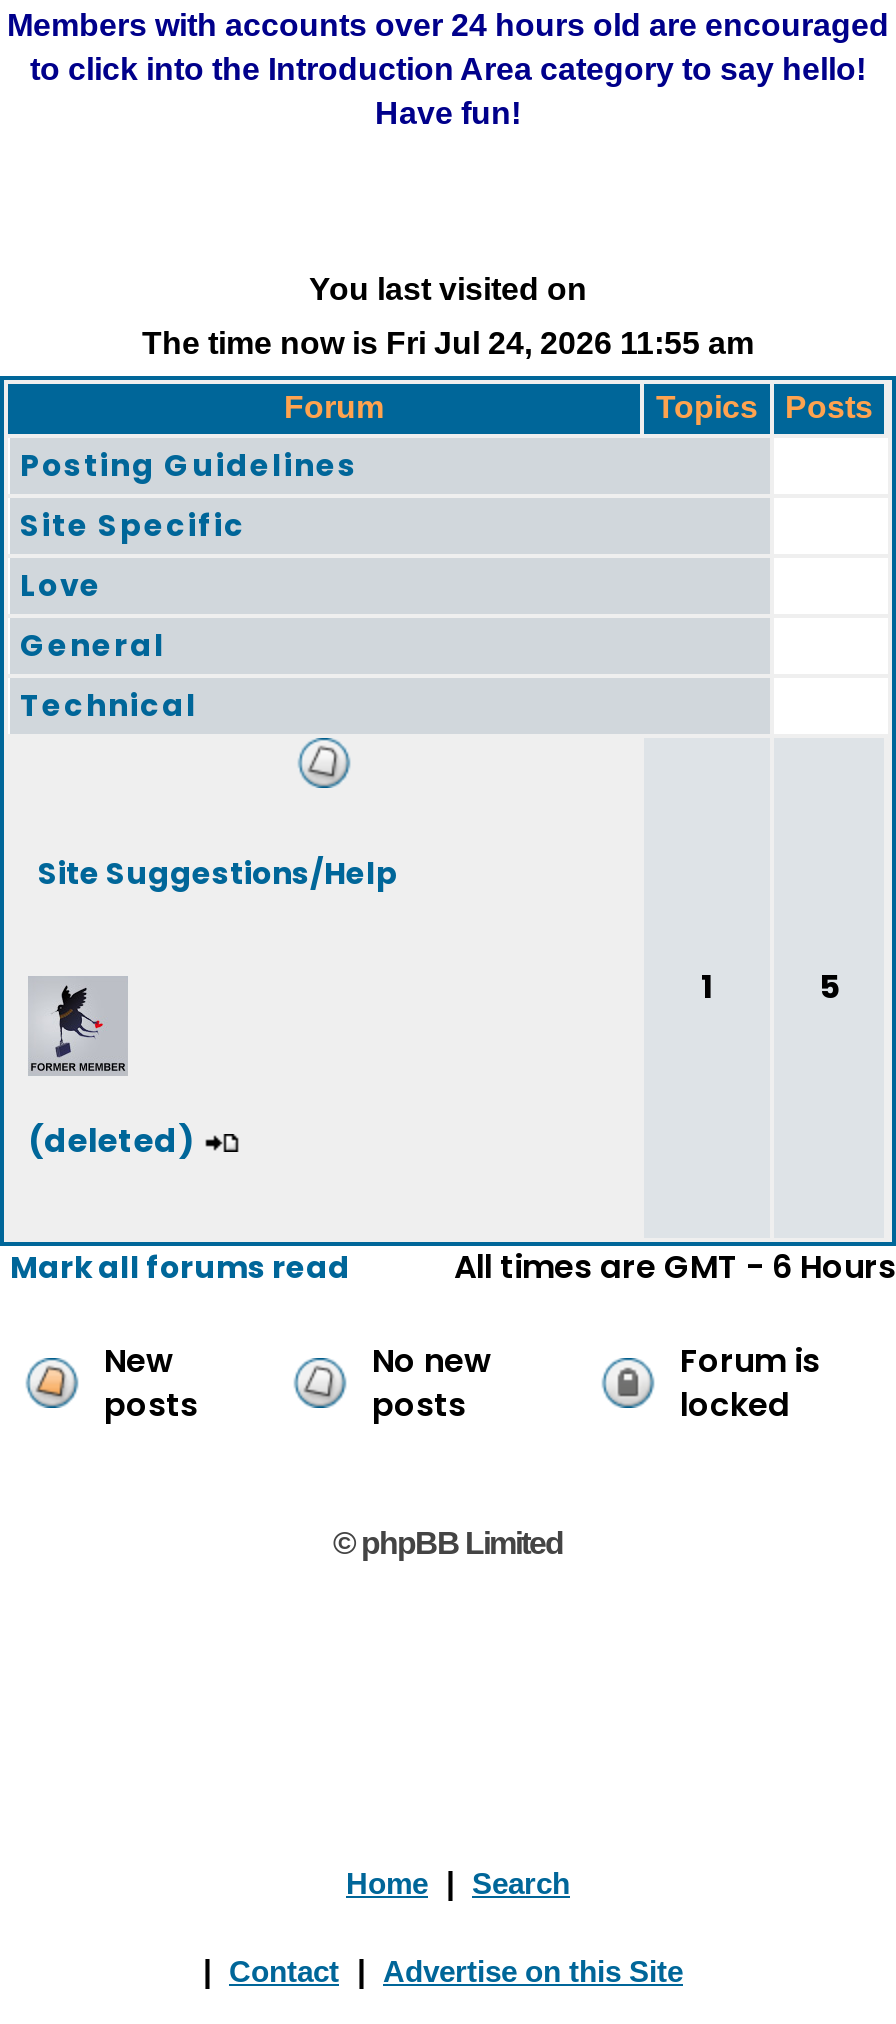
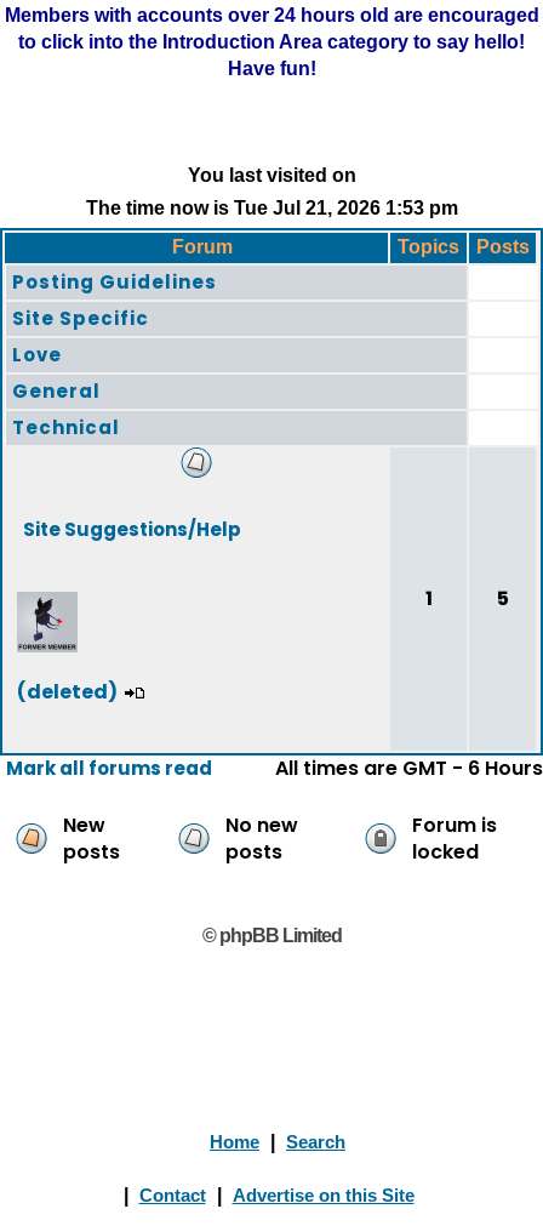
[142,326,754,360] The time now is Fri Jul 24, 2026 11:55 am -> [85,198,458,218] The time now is Tue Jul 21, 2026 1:53 pm

